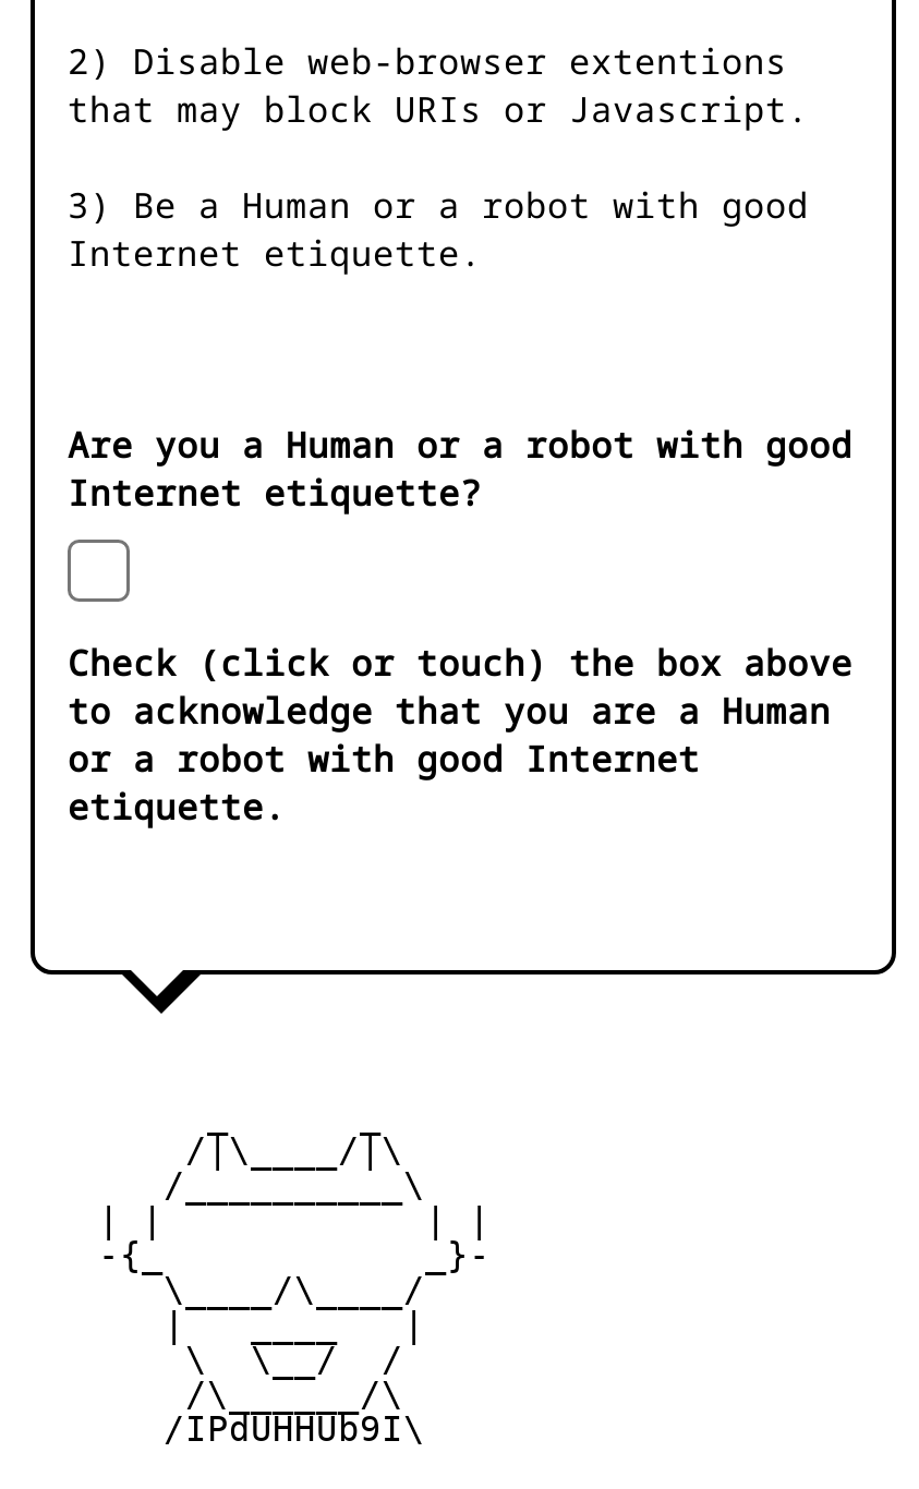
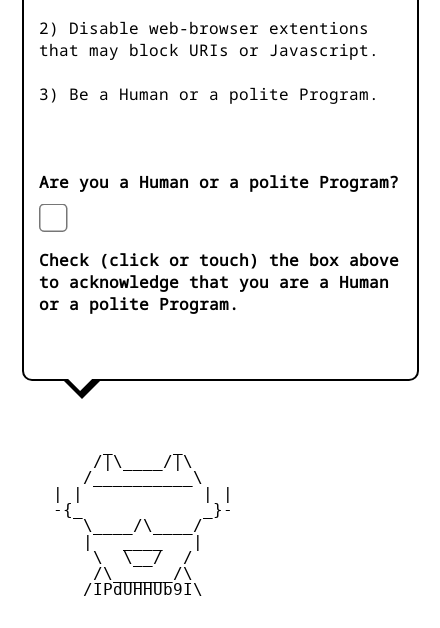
[68,181,809,277] 3) Be a Human or a robot with good | Internet etiquette. -> [39,83,379,105] 3) Be a Human or a polite Program.
[68,421,853,517] Are you a Human or a robot with good | Internet etiquette? -> [39,171,399,193] Are you a Human or a polite Program?
[68,735,700,831] or a robot with good Internet | etiquette. -> [39,293,239,315] or a polite Program.

